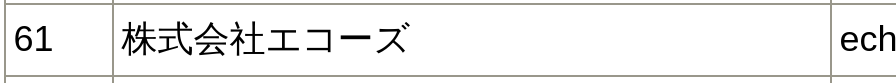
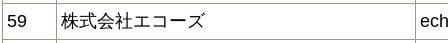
[14,20,410,60] 61 株式会社エコーズ -> [7,11,205,31] 59 株式会社エコーズ

